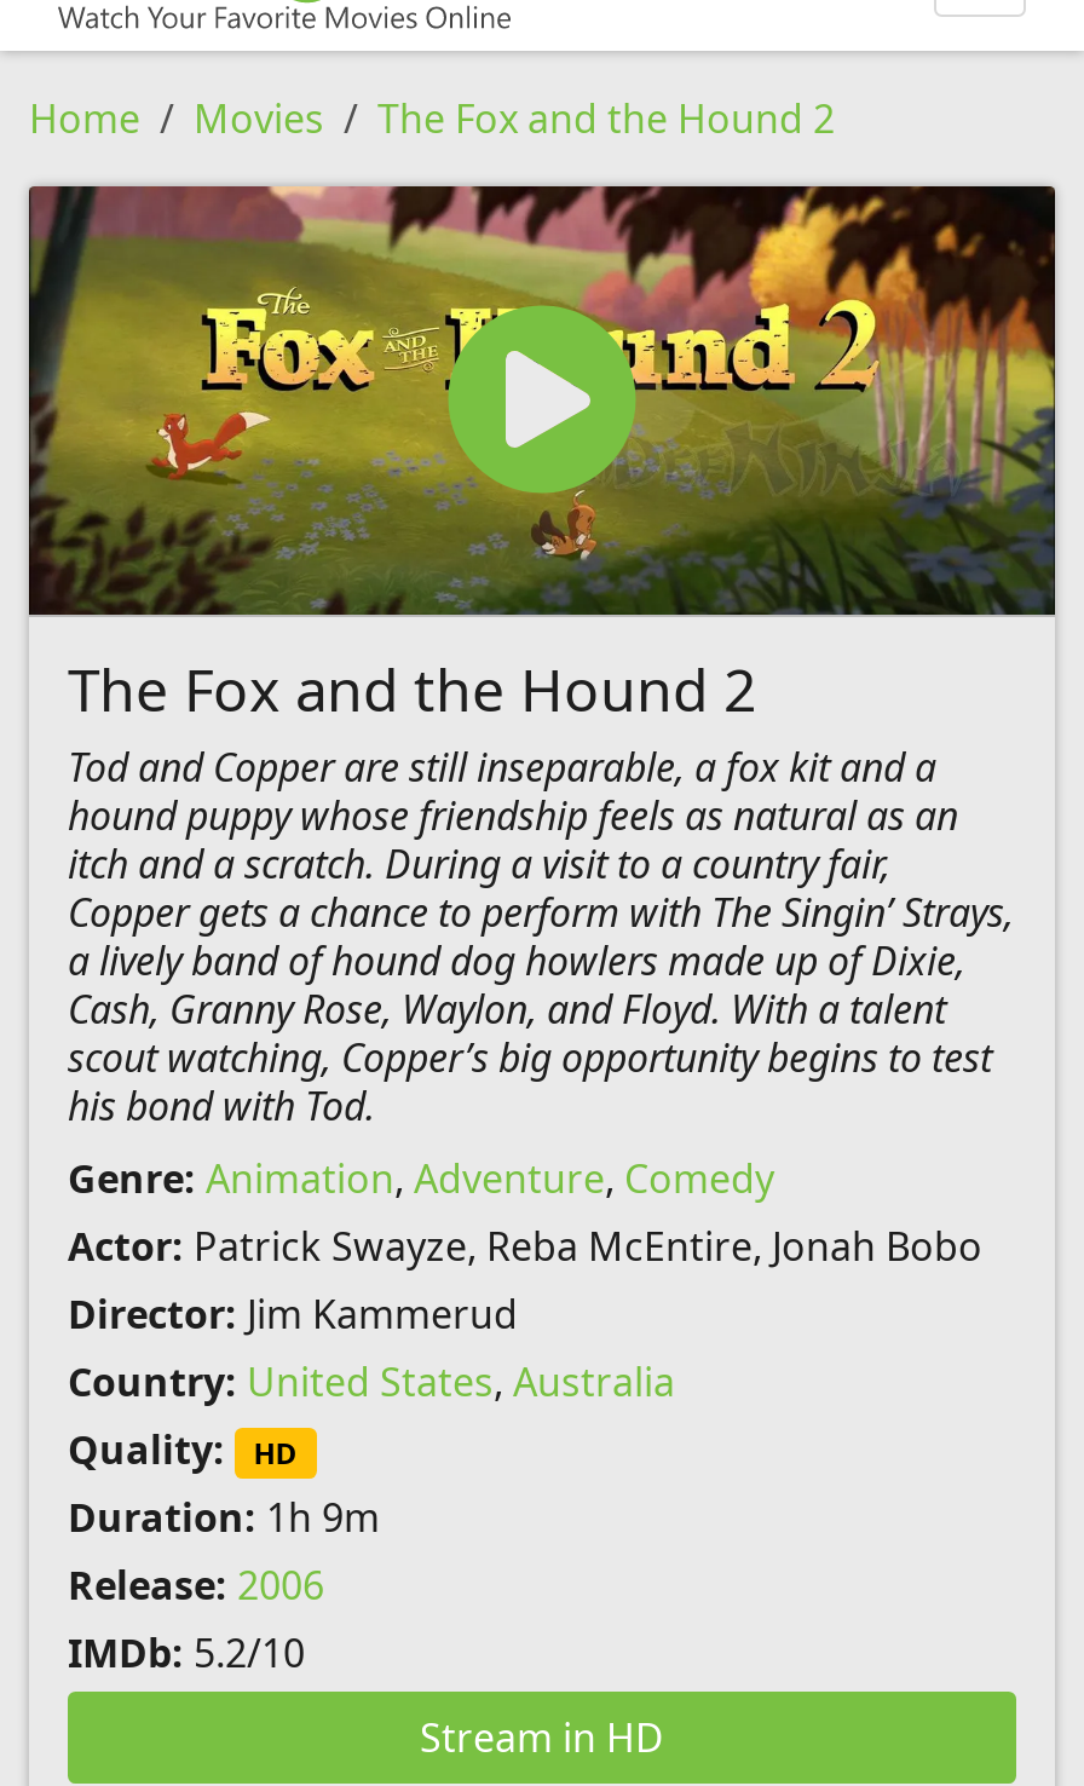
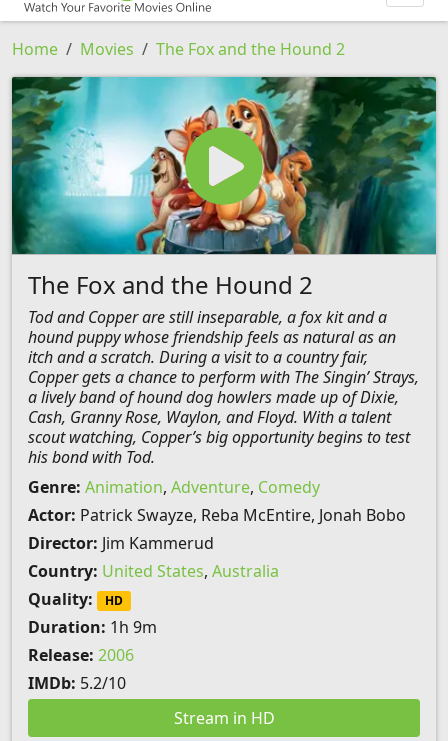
[27,184,1057,617] [image] -> [11,76,437,255] [image]

